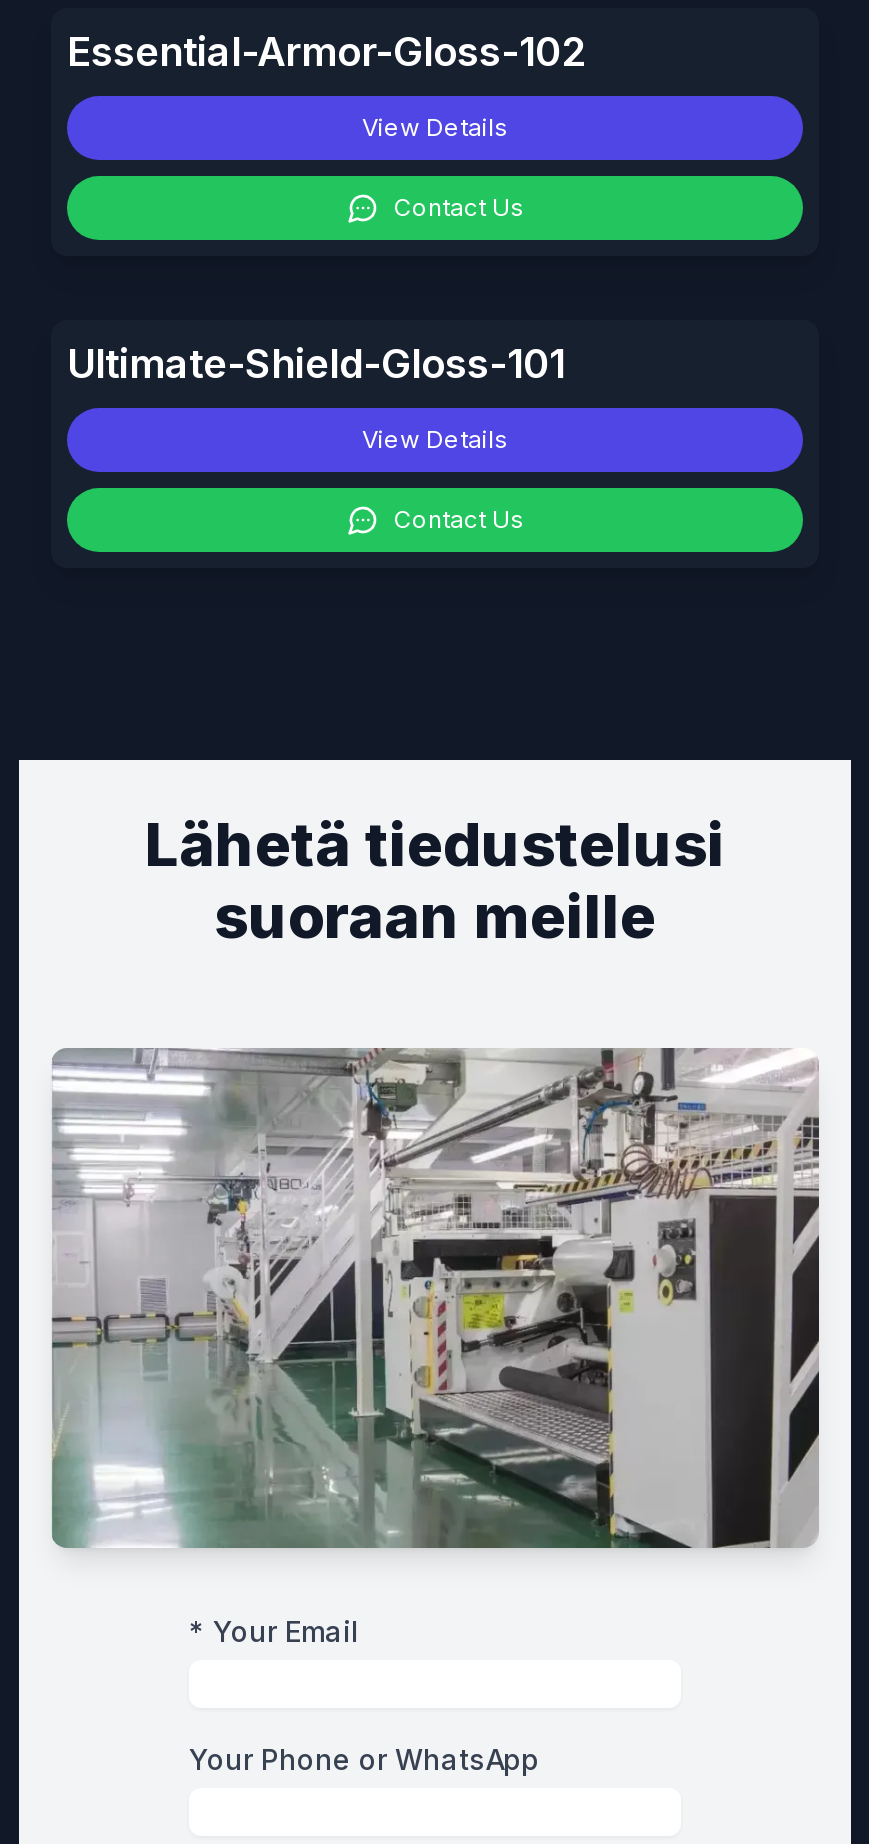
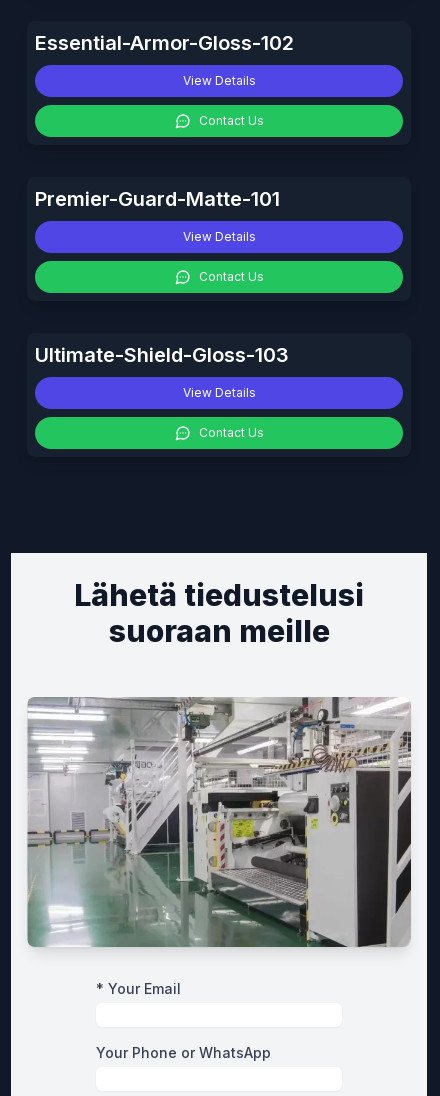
[67,340,565,388] Ultimate-Shield-Gloss-101 -> [35,187,289,367] Premier-Guard-Matte-101 | View Details | Contact Us | Ultimate-Shield-Gloss-103

